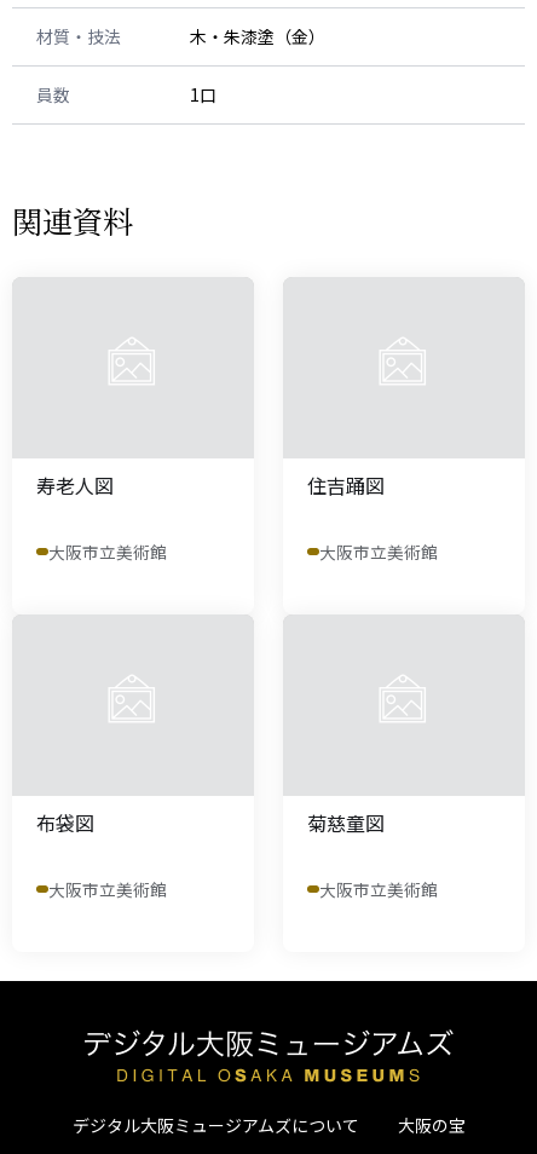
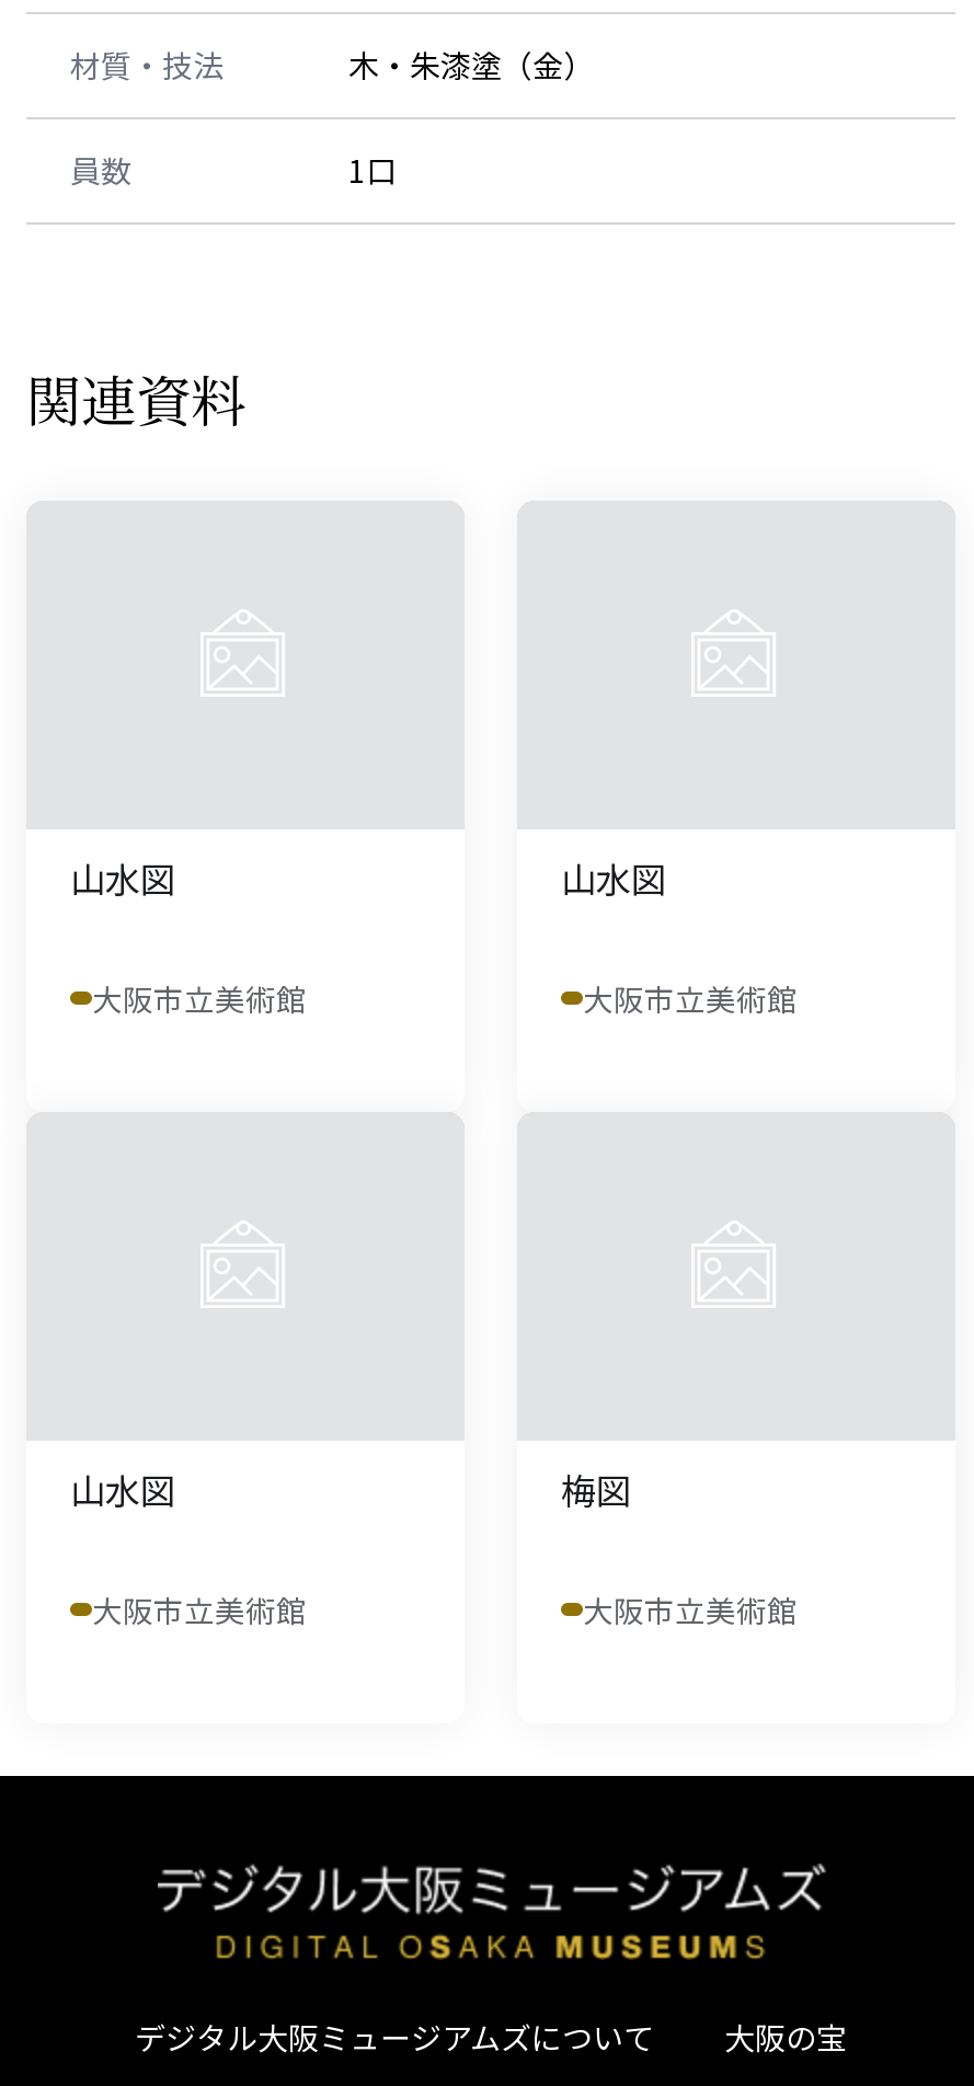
[36,470,114,499] 寿老人図 -> [70,851,175,904] 山水図
[307,470,385,499] 住吉踊図 -> [561,851,666,904] 山水図
[36,808,94,837] 布袋図 -> [70,1462,175,1515] 山水図
[307,808,385,837] 菊慈童図 -> [561,1462,631,1515] 梅図

